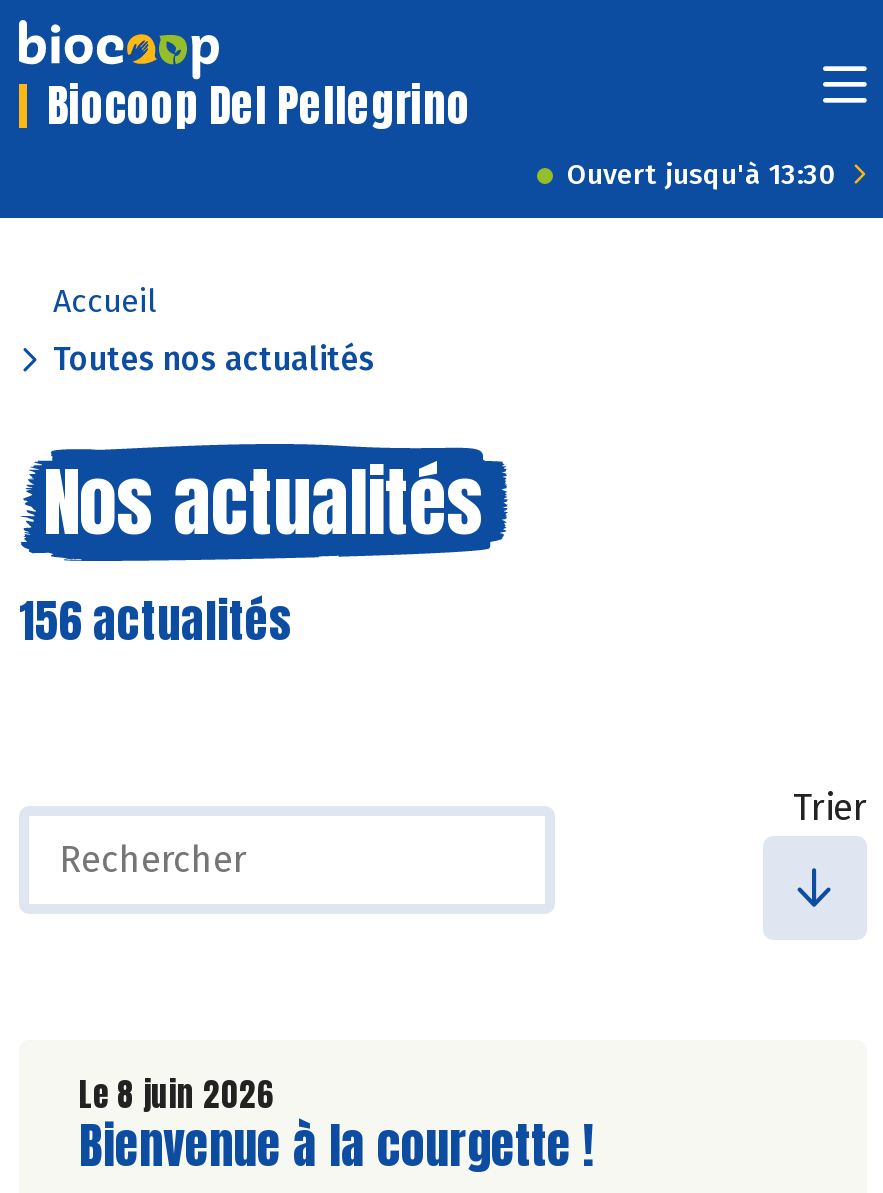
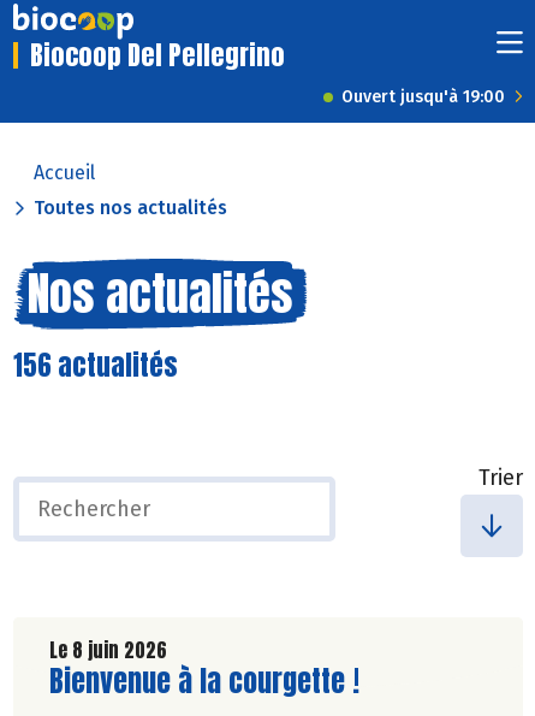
[567,158,837,192] Ouvert jusqu'à 13:30 -> [341,87,505,107] Ouvert jusqu'à 19:00

